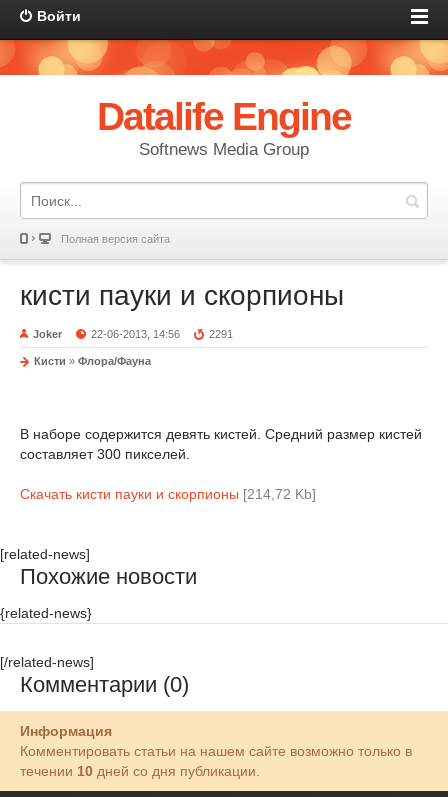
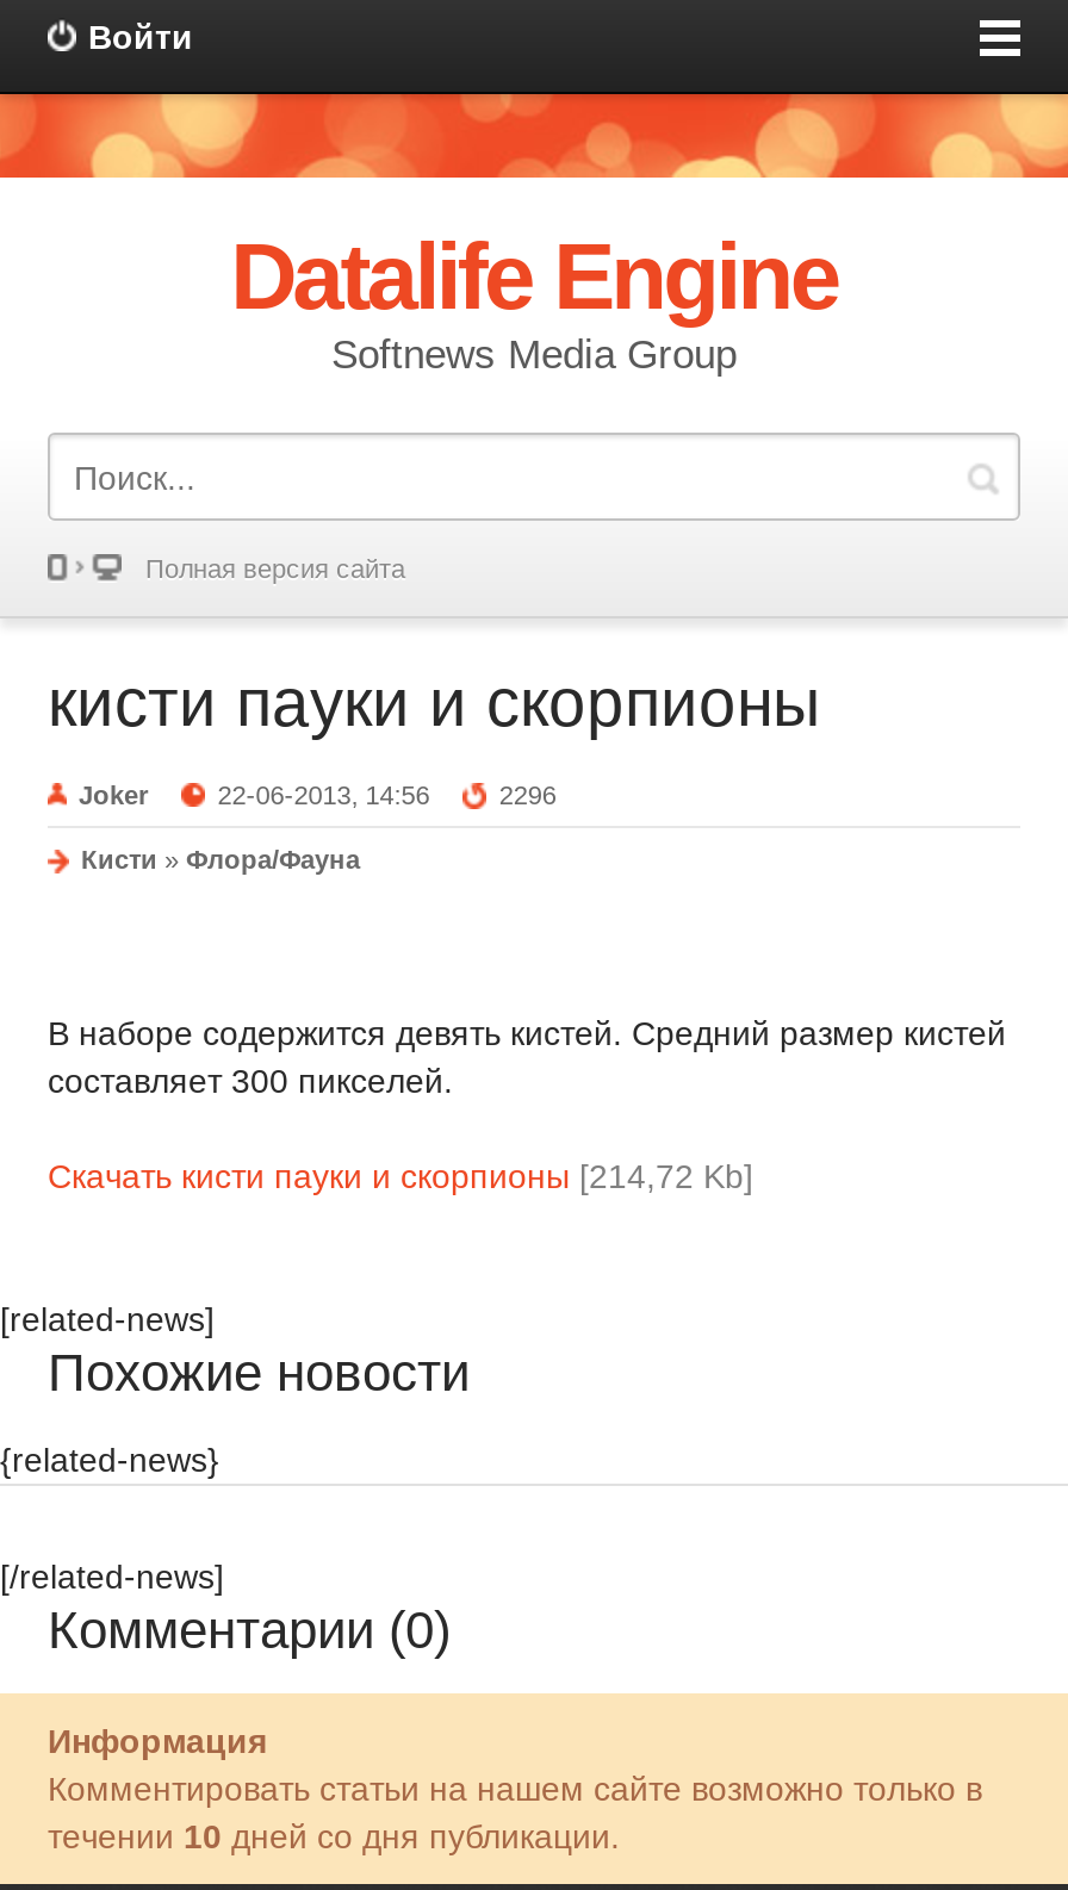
[209,328,233,340] 2291 -> [499,781,556,809] 2296

